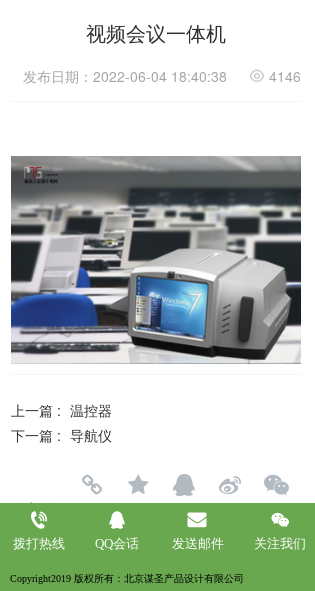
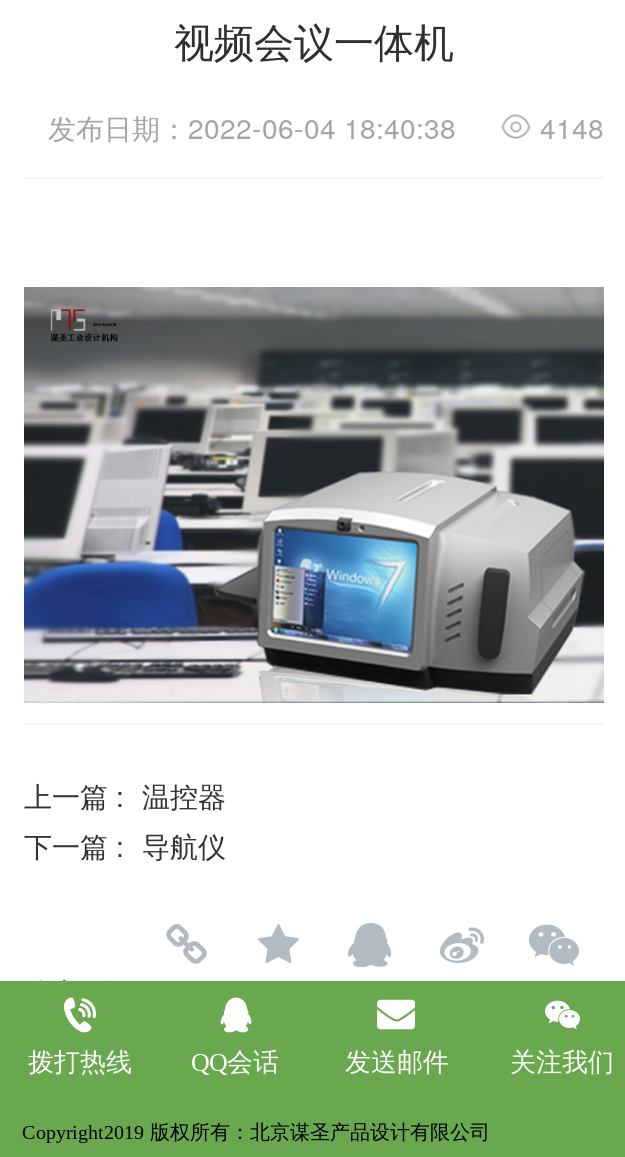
[23,66,301,86] 发布日期：2022-06-04 18:40:38 4146 -> [48,107,604,147] 发布日期：2022-06-04 18:40:38 4148

